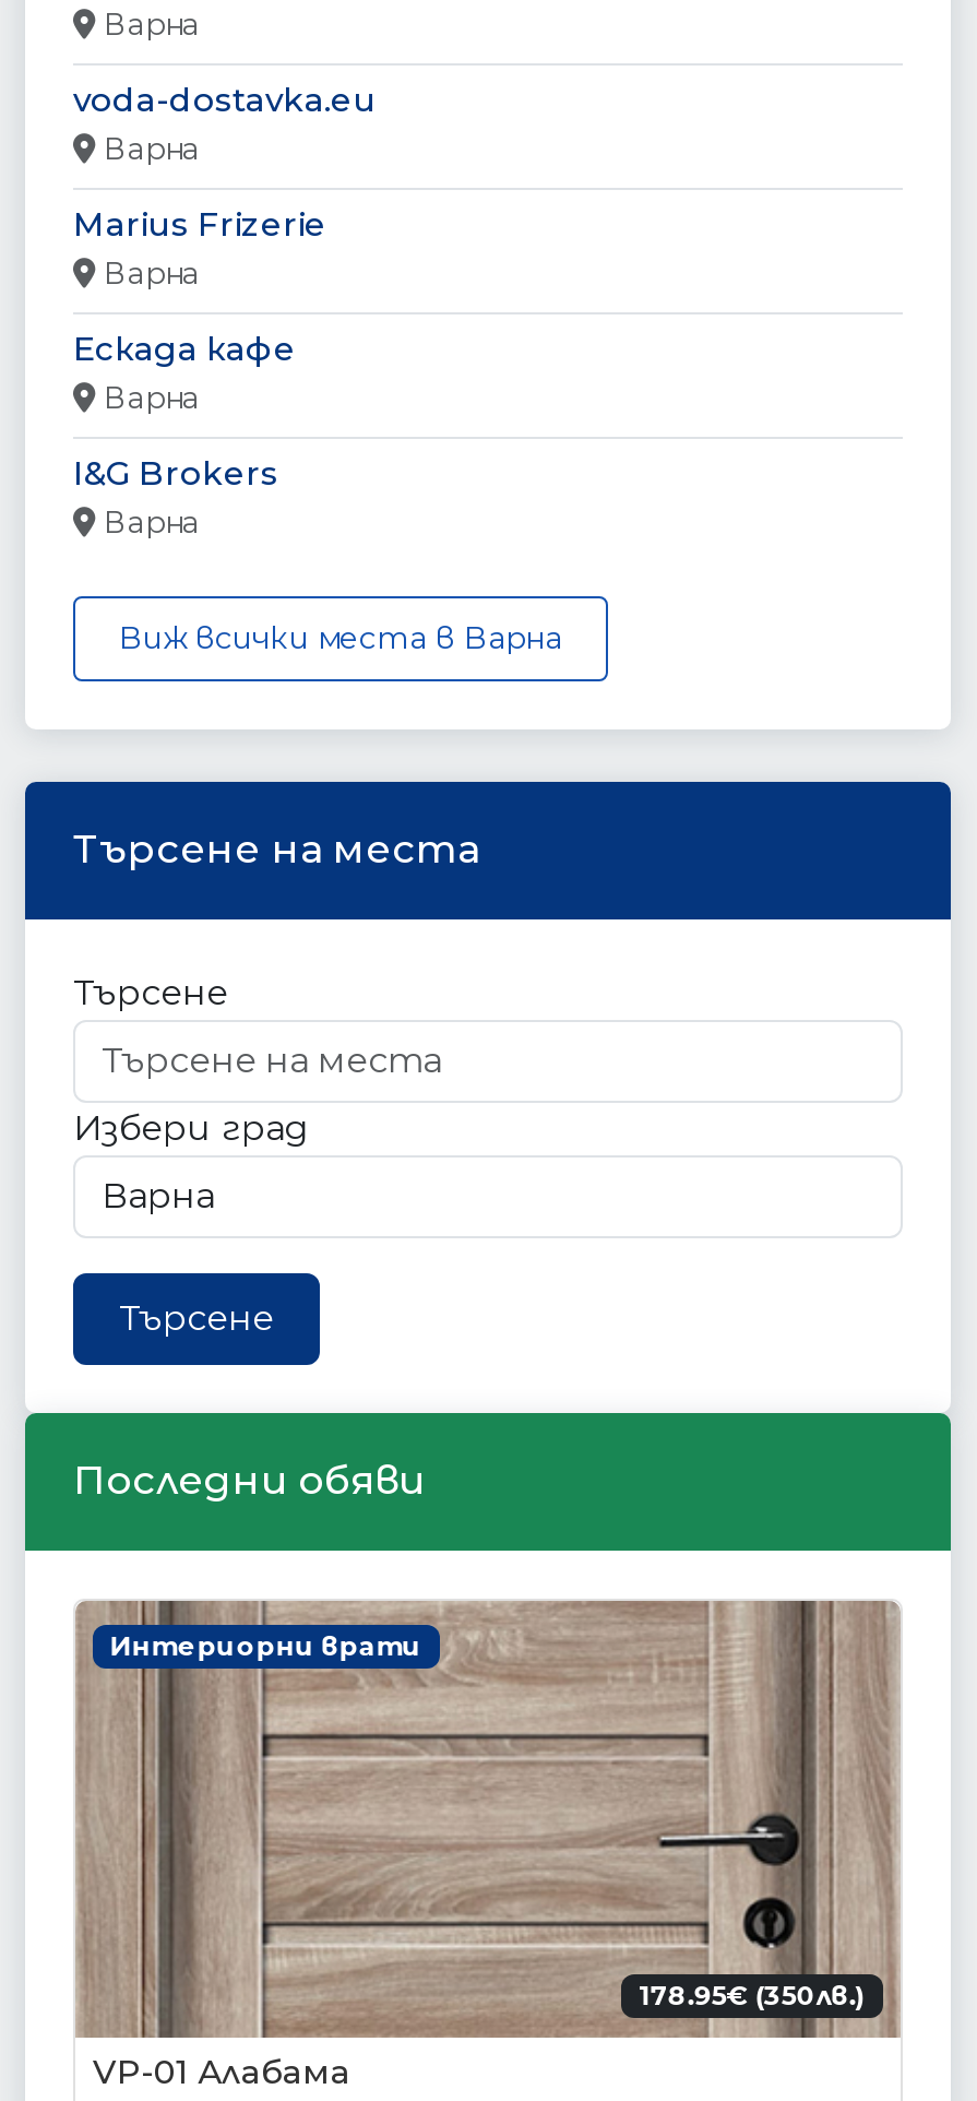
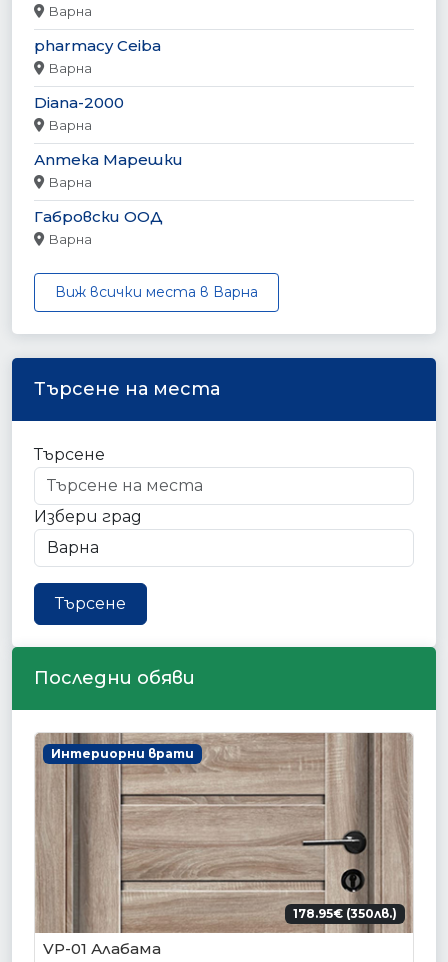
[73,79,377,120] voda-dostavka.eu -> [34,36,161,55] pharmacy Ceiba
[73,203,326,245] Marius Frizerie -> [34,93,124,112] Diana-2000
[73,328,296,369] Ескада кафе -> [34,150,183,169] Аптека Марешки
[73,452,278,494] I&G Brokers -> [34,207,163,226] Габровски ООД

